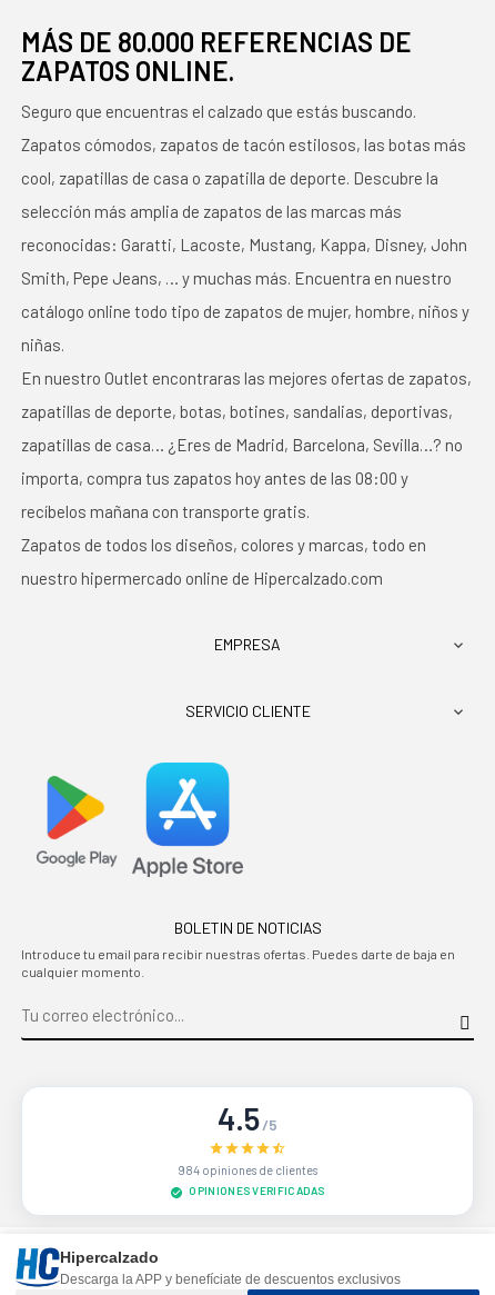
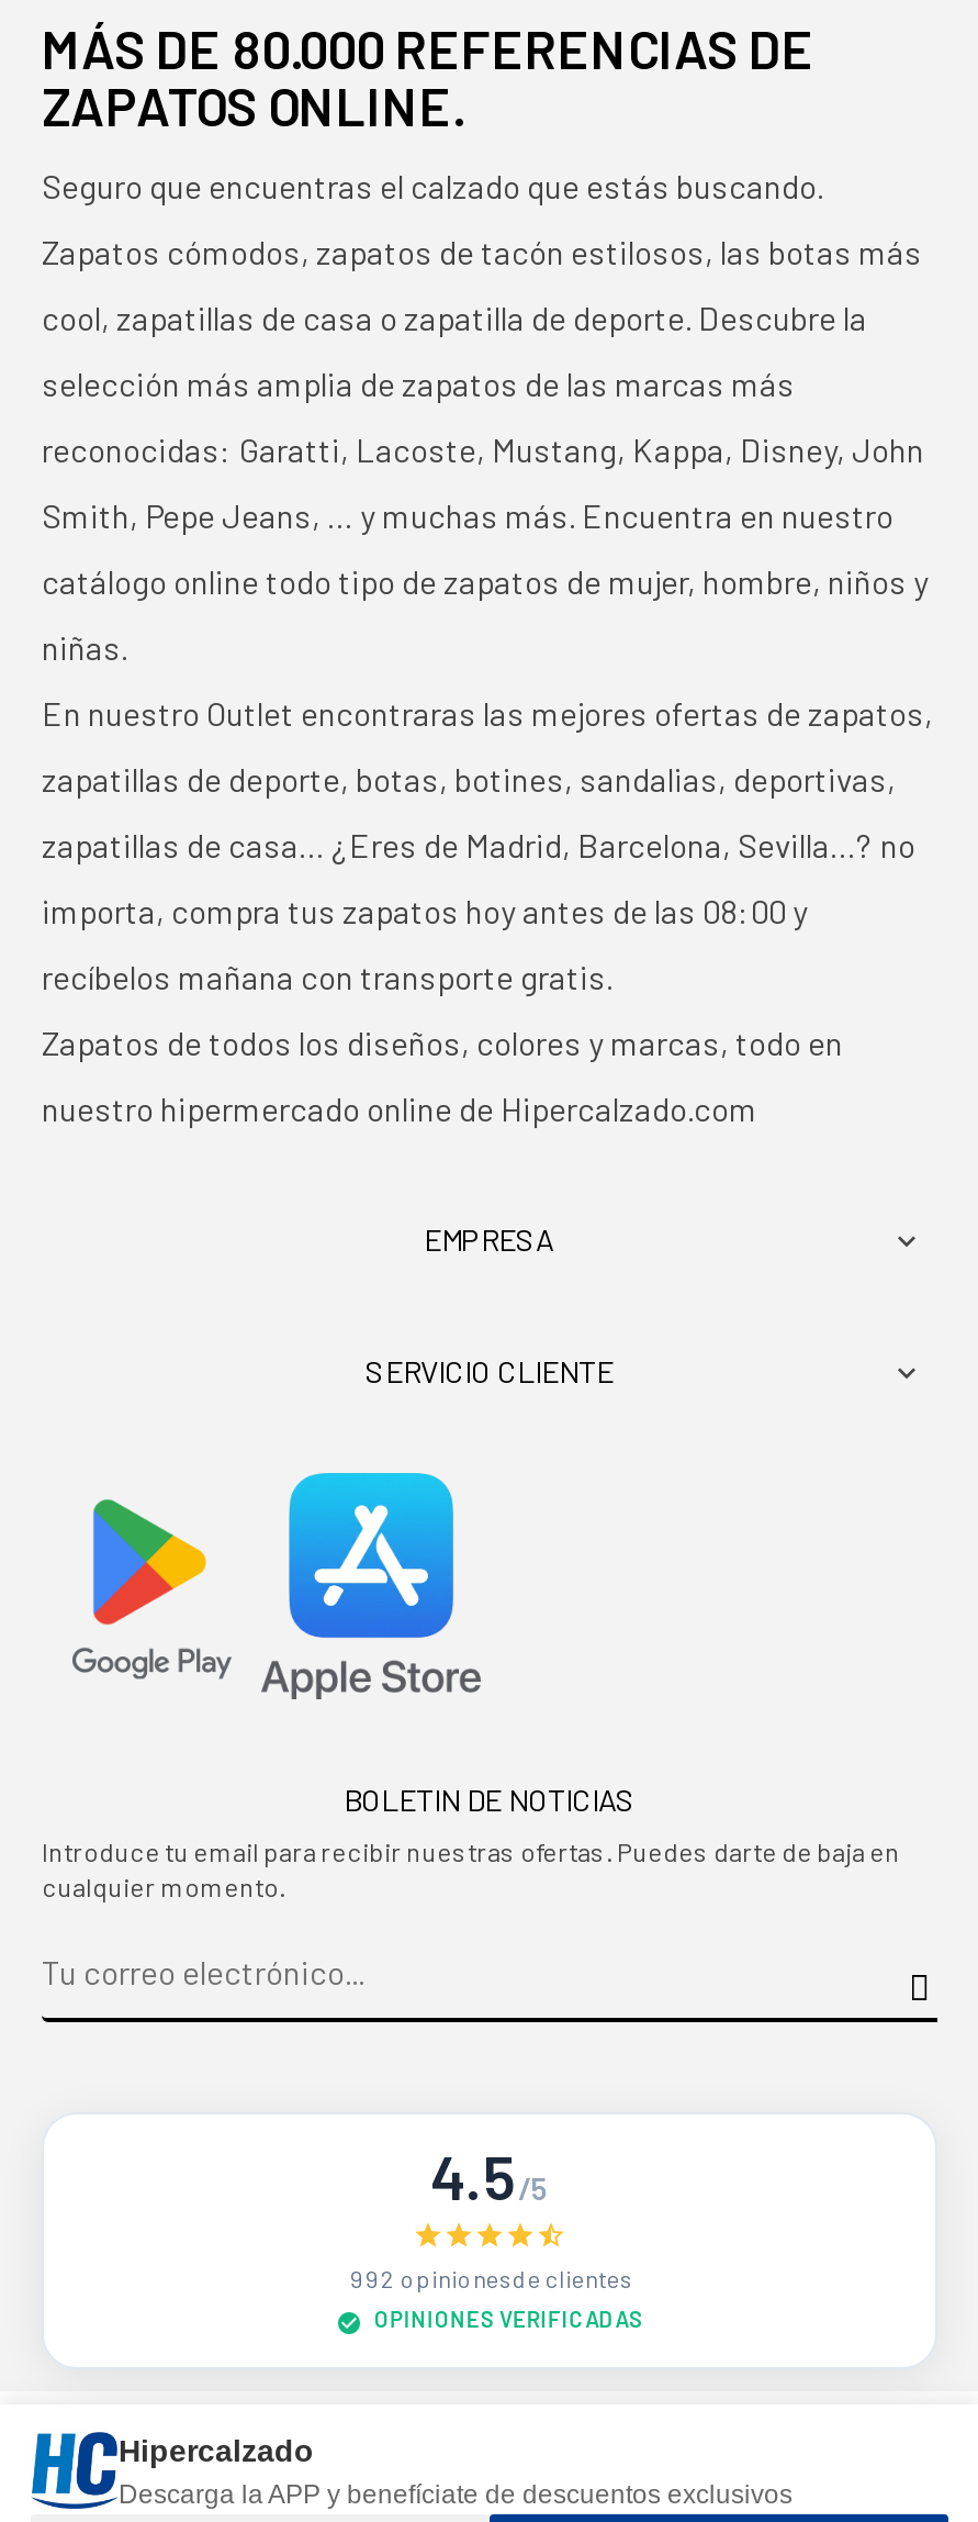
[178,1163,317,1177] 984 opiniones de clientes -> [350,2264,629,2293] 992 opiniones de clientes

